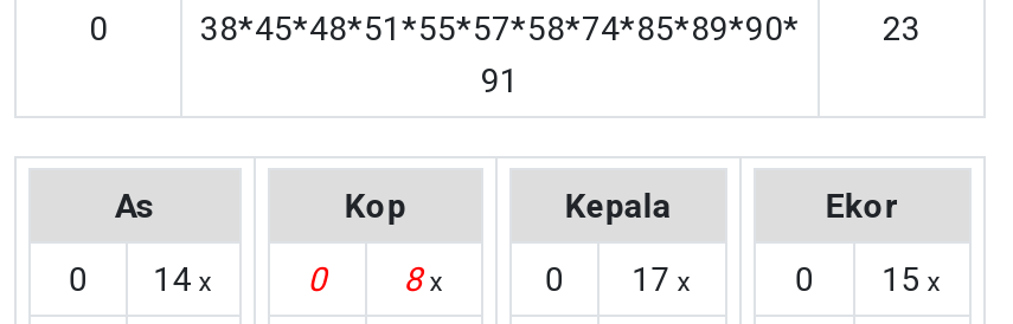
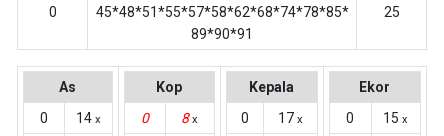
[200,9,800,47] 38*45*48*51*55*57*58*74*85*89*90* -> [95,4,348,20] 45*48*51*55*57*58*62*68*74*78*85*
[883,9,921,47] 23 -> [383,4,399,20] 25
[481,61,519,99] 91 -> [191,26,253,42] 89*90*91

